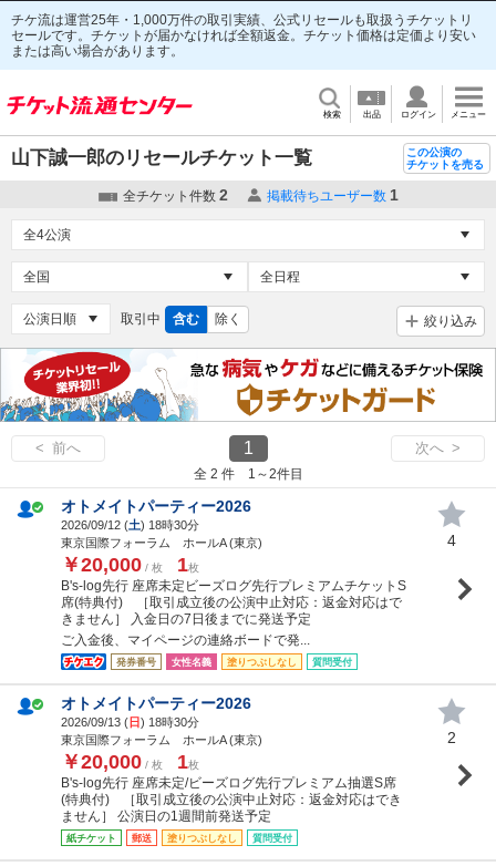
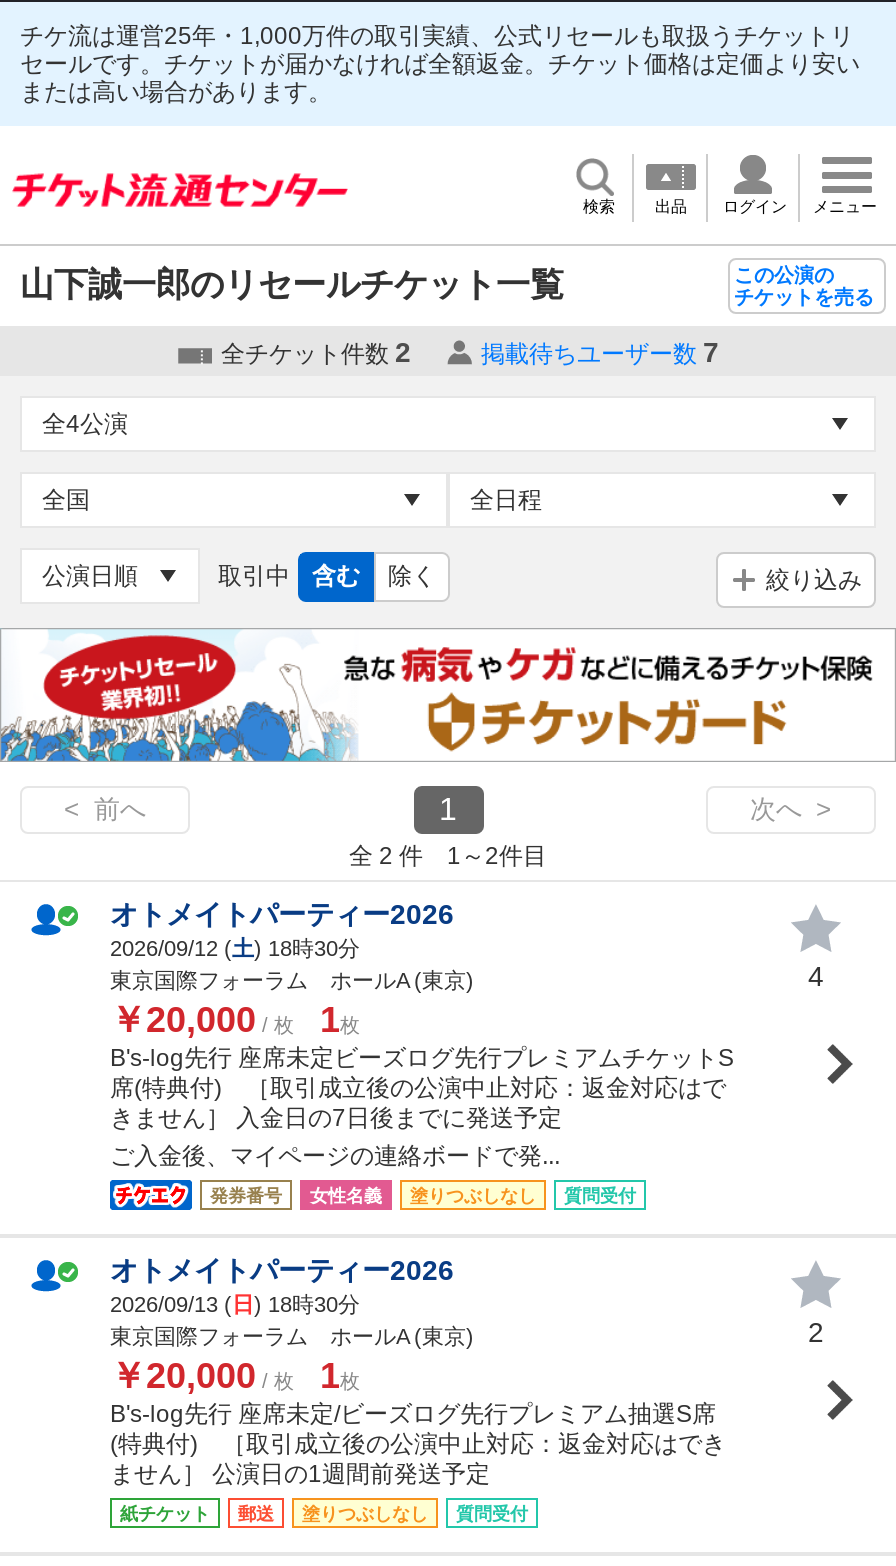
[266,186,398,204] 掲載待ちユーザー数 1 -> [481,336,719,368] 掲載待ちユーザー数 7

